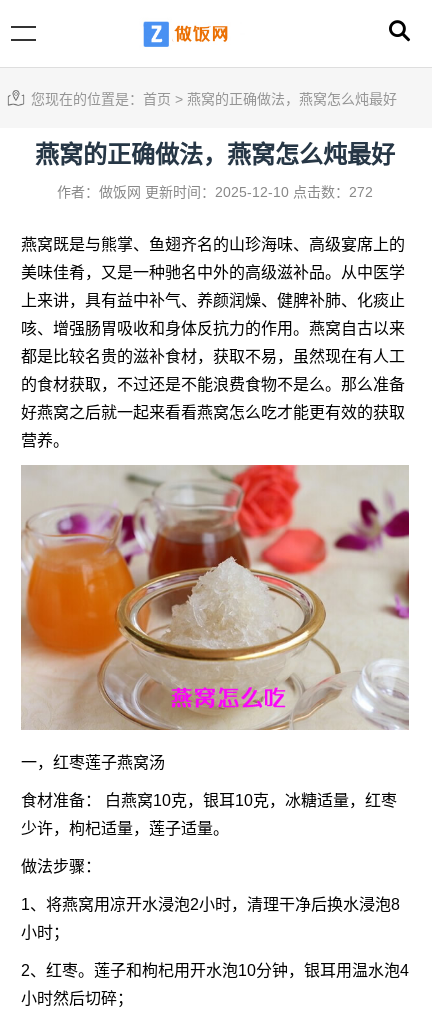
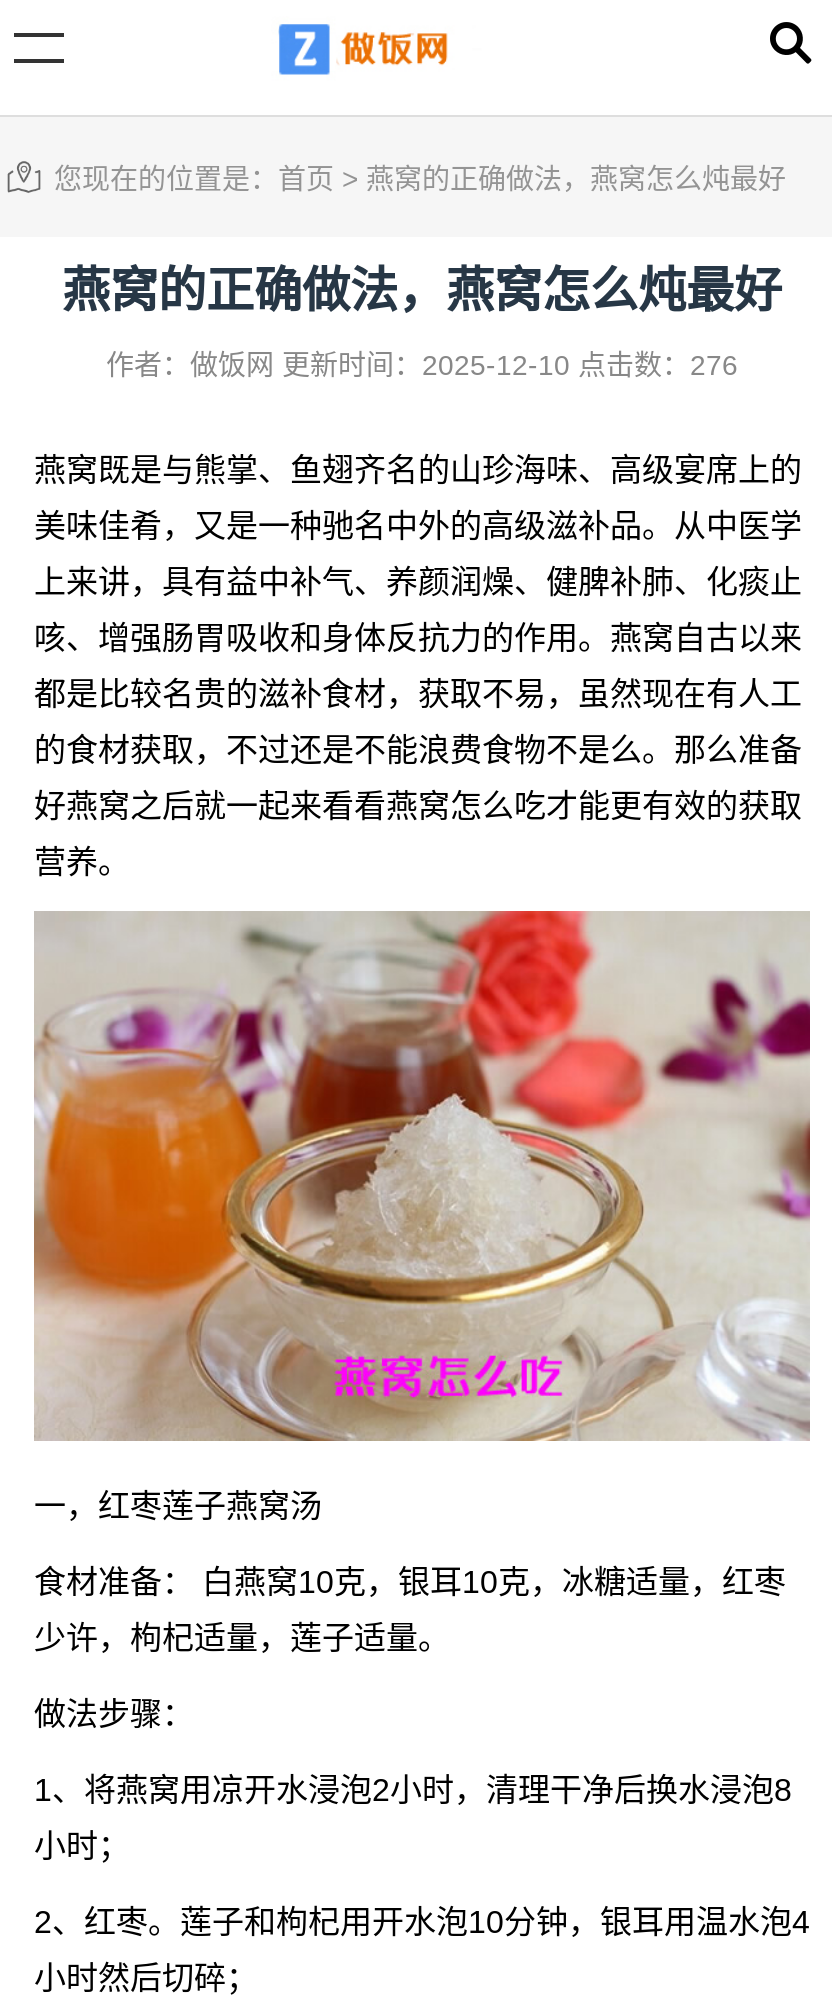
[57,184,373,200] 作者：做饭网更新时间：2025-12-10 点击数：272 -> [106,349,738,381] 作者：做饭网更新时间：2025-12-10 点击数：276

